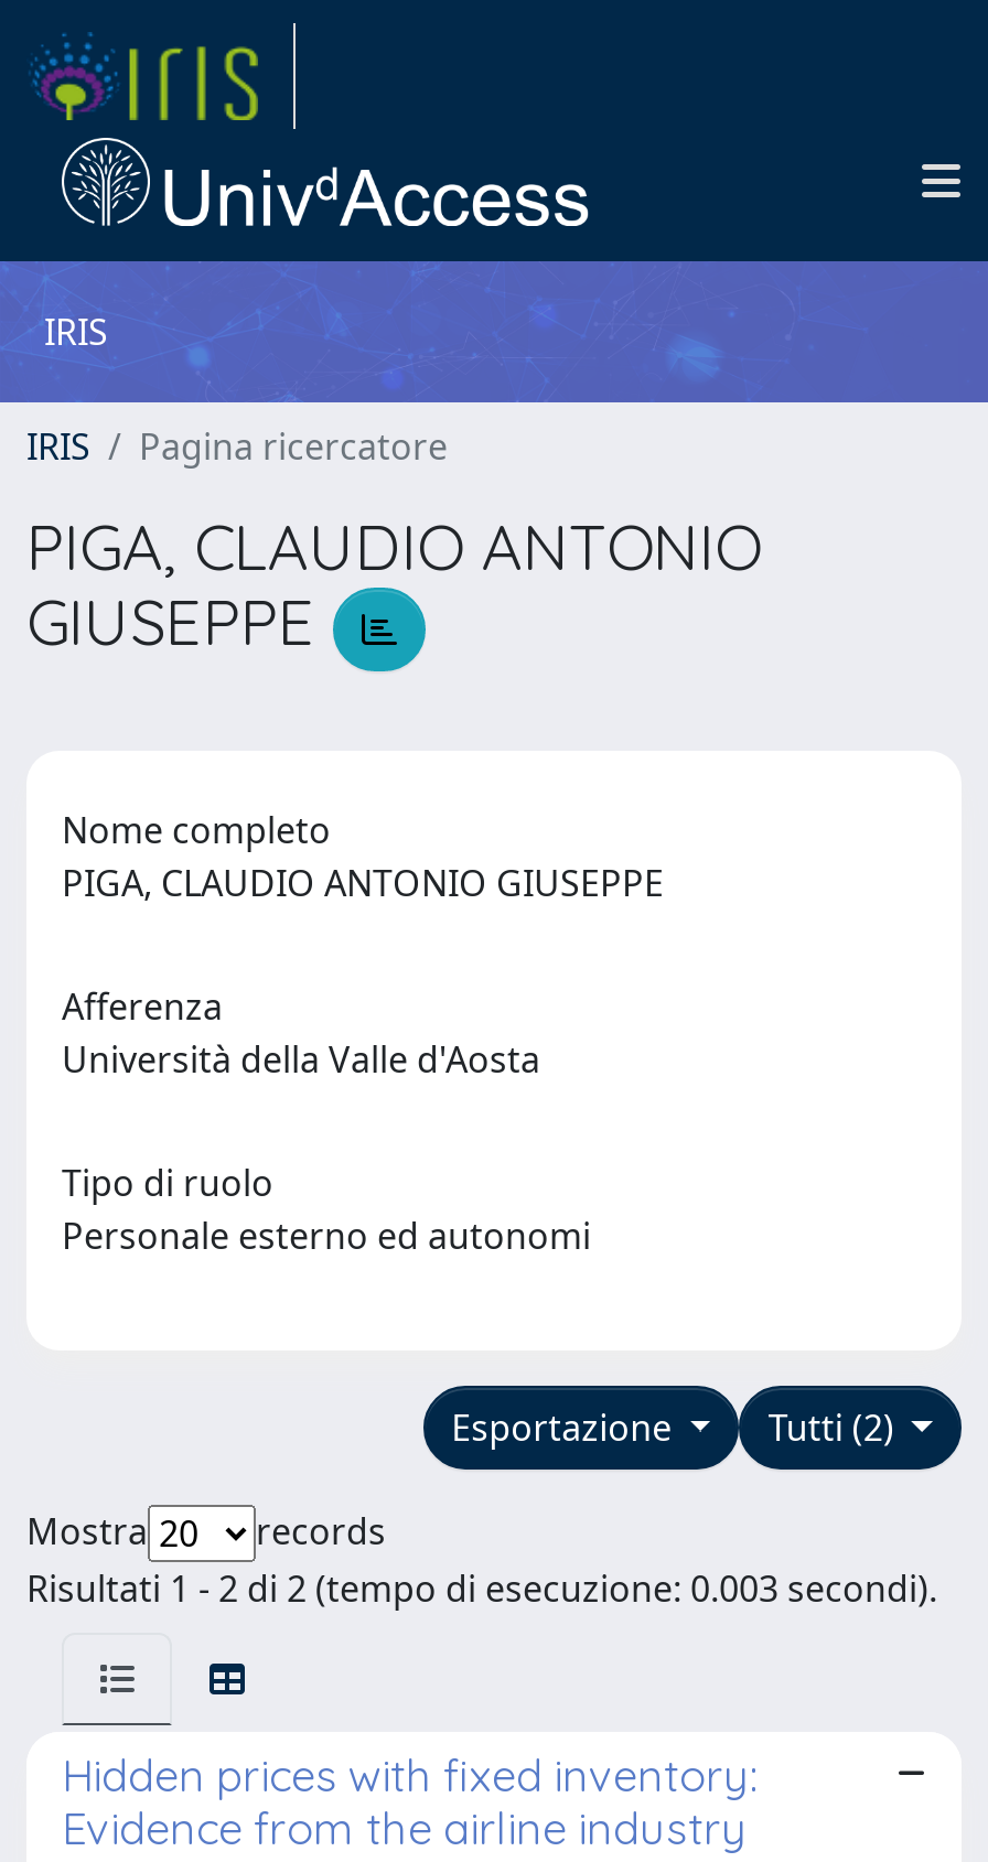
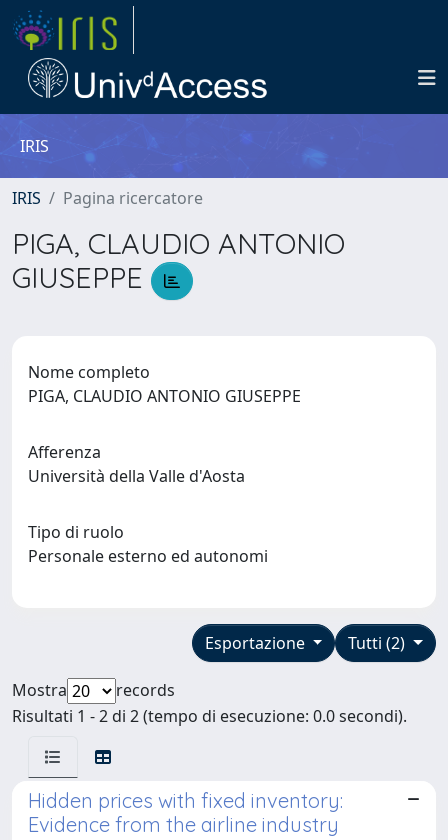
[26,1564,937,1612] Risultati 1 - 2 di 2 (tempo di esecuzione: 0.003 secondi). -> [12,705,407,727] Risultati 1 - 2 di 2 (tempo di esecuzione: 0.0 secondi).

